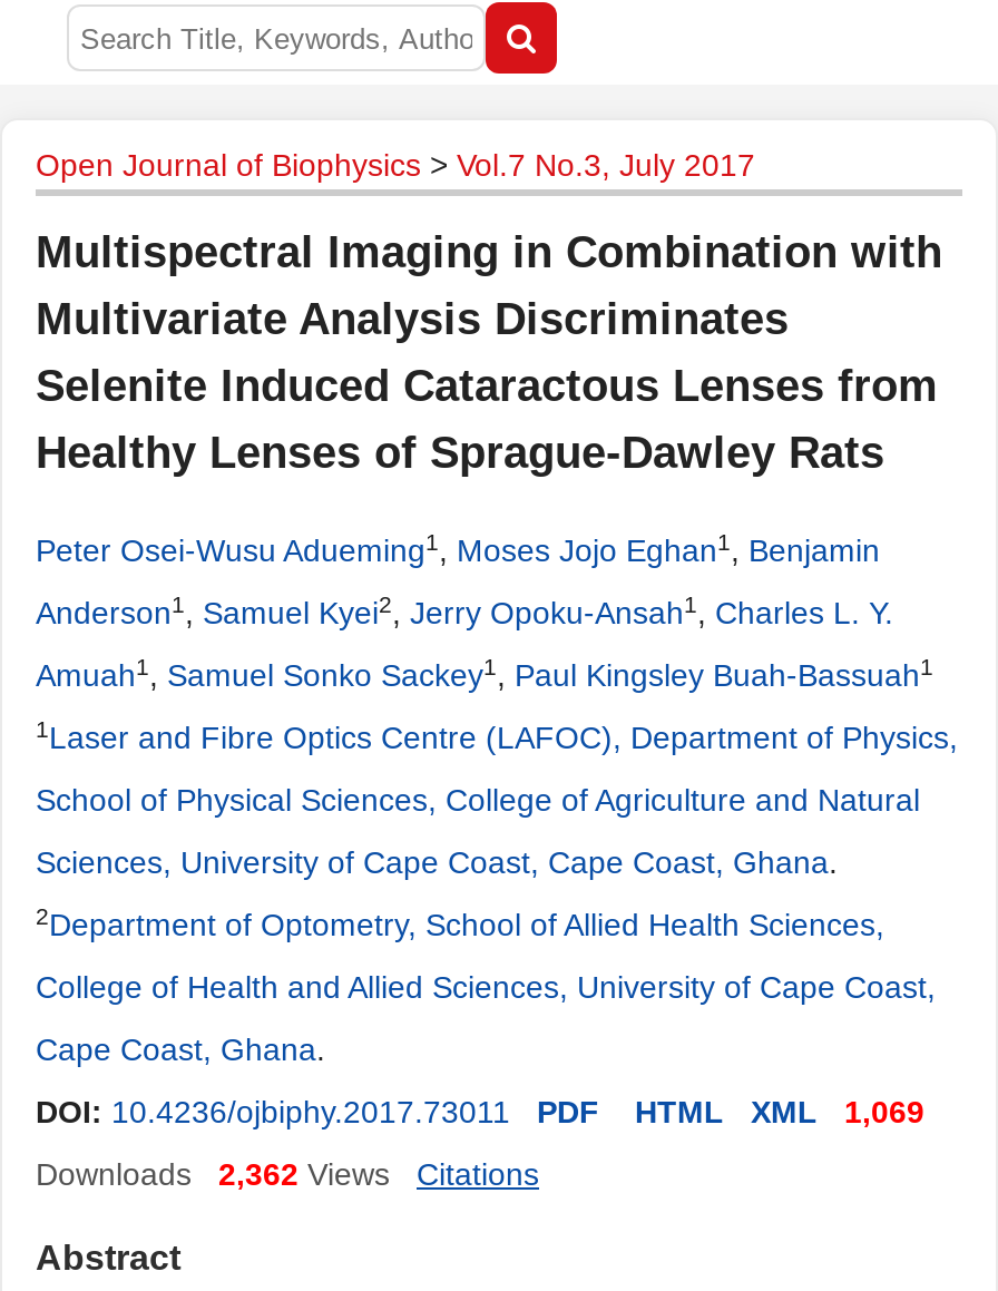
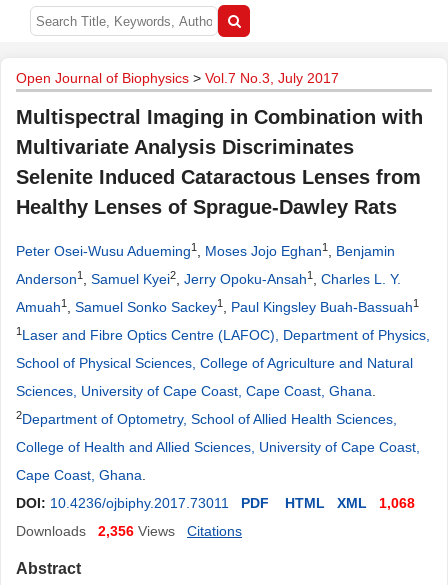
[36,1094,924,1129] DOI: 10.4236/ojbiphy.2017.73011 PDF HTML XML 1,069 -> [16,495,415,511] DOI: 10.4236/ojbiphy.2017.73011 PDF HTML XML 1,068
[36,1156,390,1192] Downloads 2,362 Views -> [16,523,175,539] Downloads 2,356 Views

